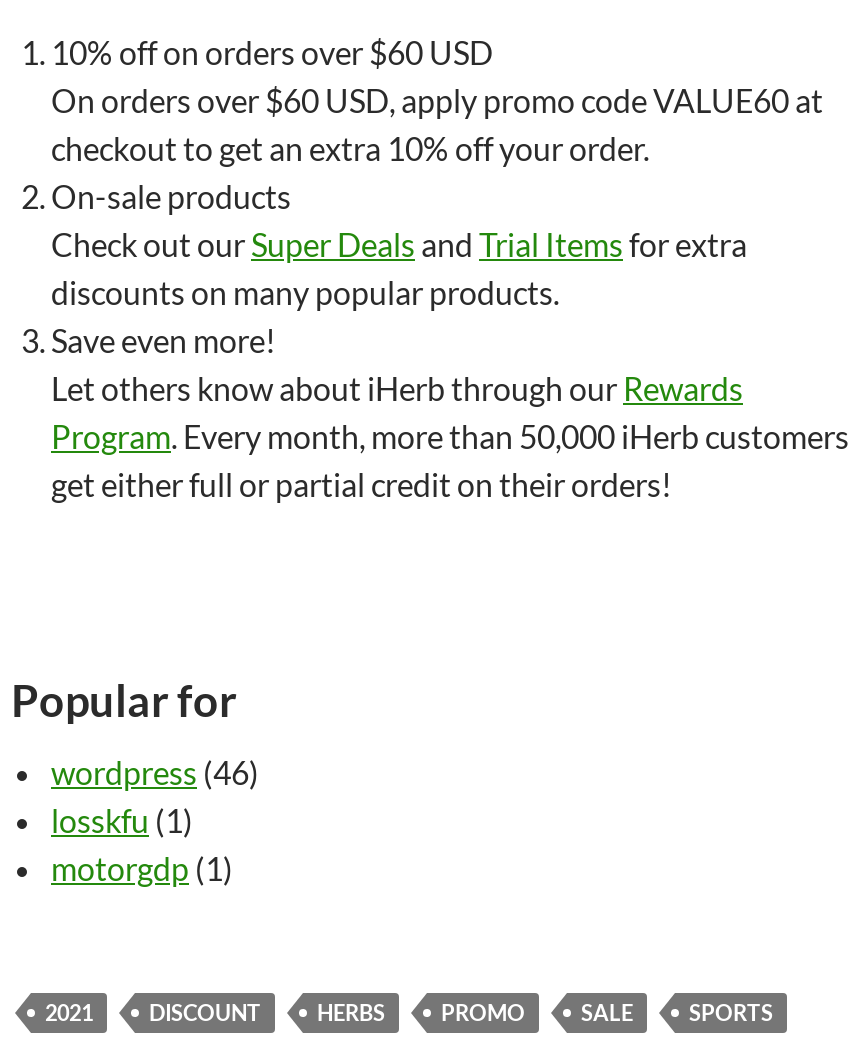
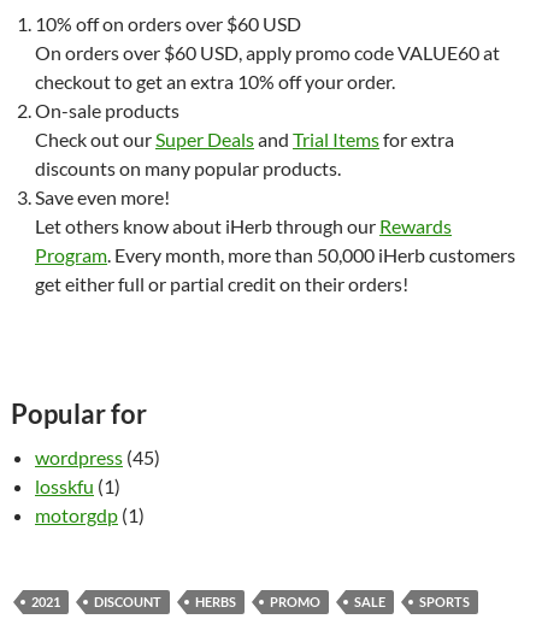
[51,754,259,792] wordpress (46) -> [35,446,160,469] wordpress (45)

